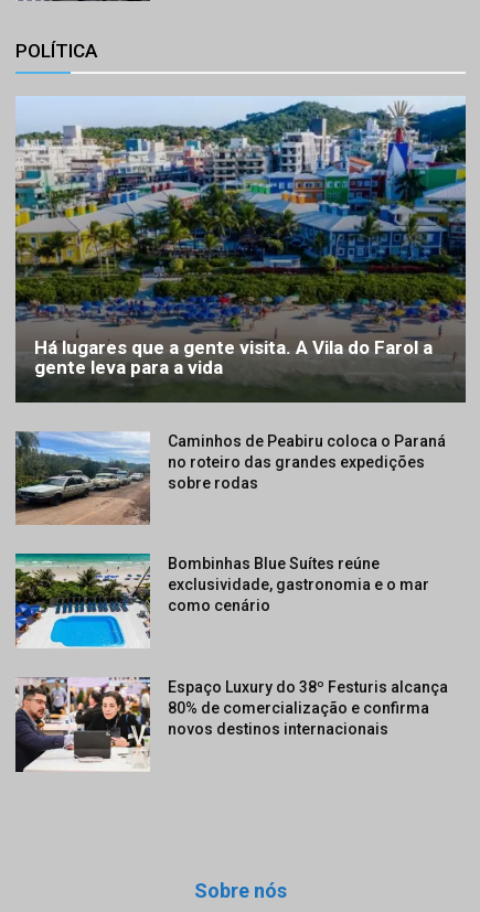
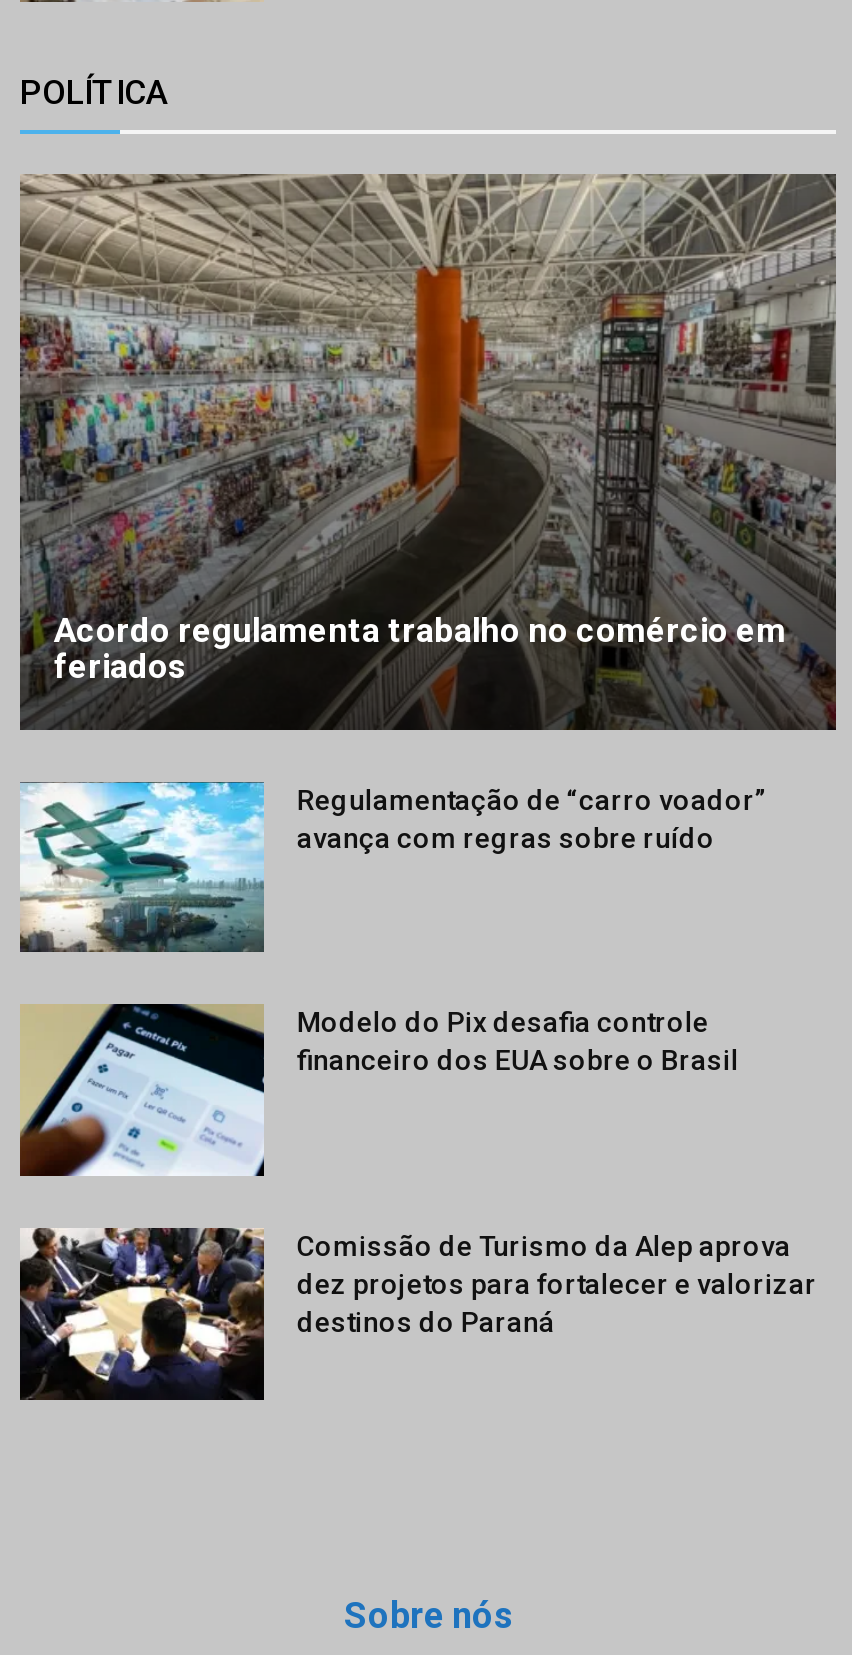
[15,96,467,403] [image] | Há lugares que a gente visita. A Vila do Farol a | gente leva para a vida -> [18,172,838,728] [image] | Acordo regulamenta trabalho no comércio em | feriados
[14,431,446,525] [image] | Caminhos de Peabiru coloca o Paraná | no roteiro das grandes expedições | sobre rodas -> [20,780,765,954] [image] | Regulamentação de “carro voador” | avança com regras sobre ruído
[14,552,430,648] [image] | Bombinhas Blue Suítes reúne | exclusividade, gastronomia e o mar | como cenário -> [18,1002,739,1178] [image] | Modelo do Pix desafia controle | financeiro dos EUA sobre o Brasil
[14,676,448,772] [image] | Espaço Luxury do 38º Festuris alcança | 80% de comercialização e confirma | novos destinos internacionais -> [18,1226,817,1402] [image] | Comissão de Turismo da Alep aprova | dez projetos para fortalecer e valorizar | destinos do Paraná

